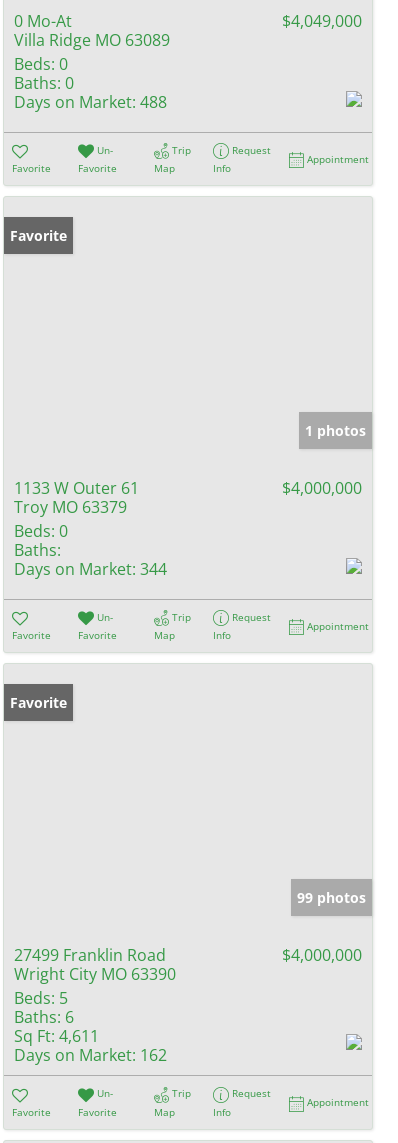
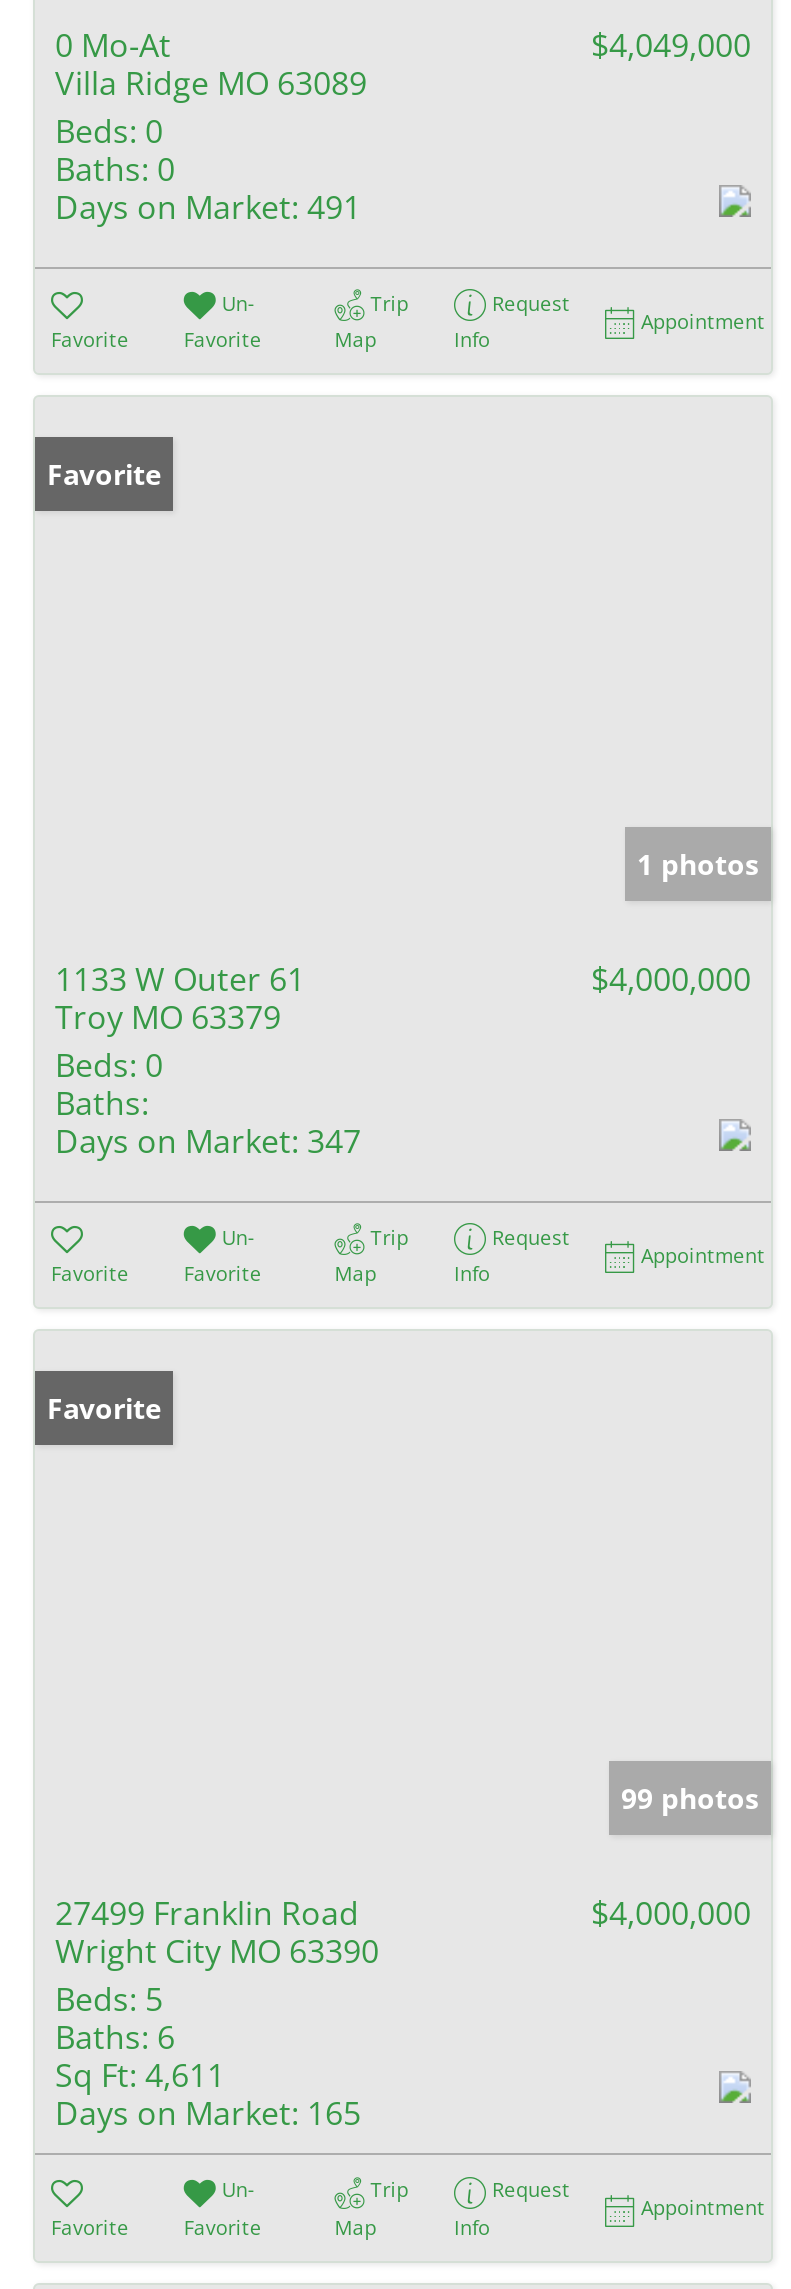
[14,91,167,113] Days on Market: 488 -> [55,184,361,228] Days on Market: 491
[14,558,167,580] Days on Market: 344 -> [55,1119,361,1163] Days on Market: 347
[14,1044,167,1066] Days on Market: 162 -> [55,2092,361,2136] Days on Market: 165

